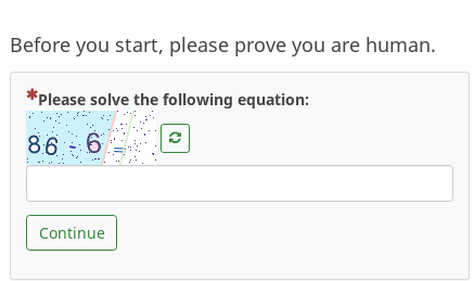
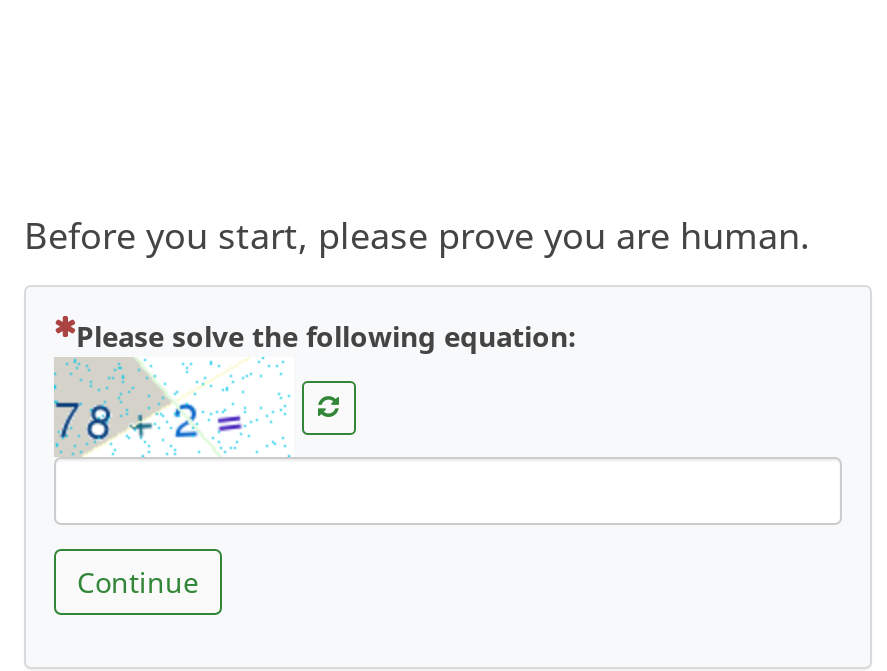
[26,111,157,166] [image] -> [52,355,290,459] [image]

